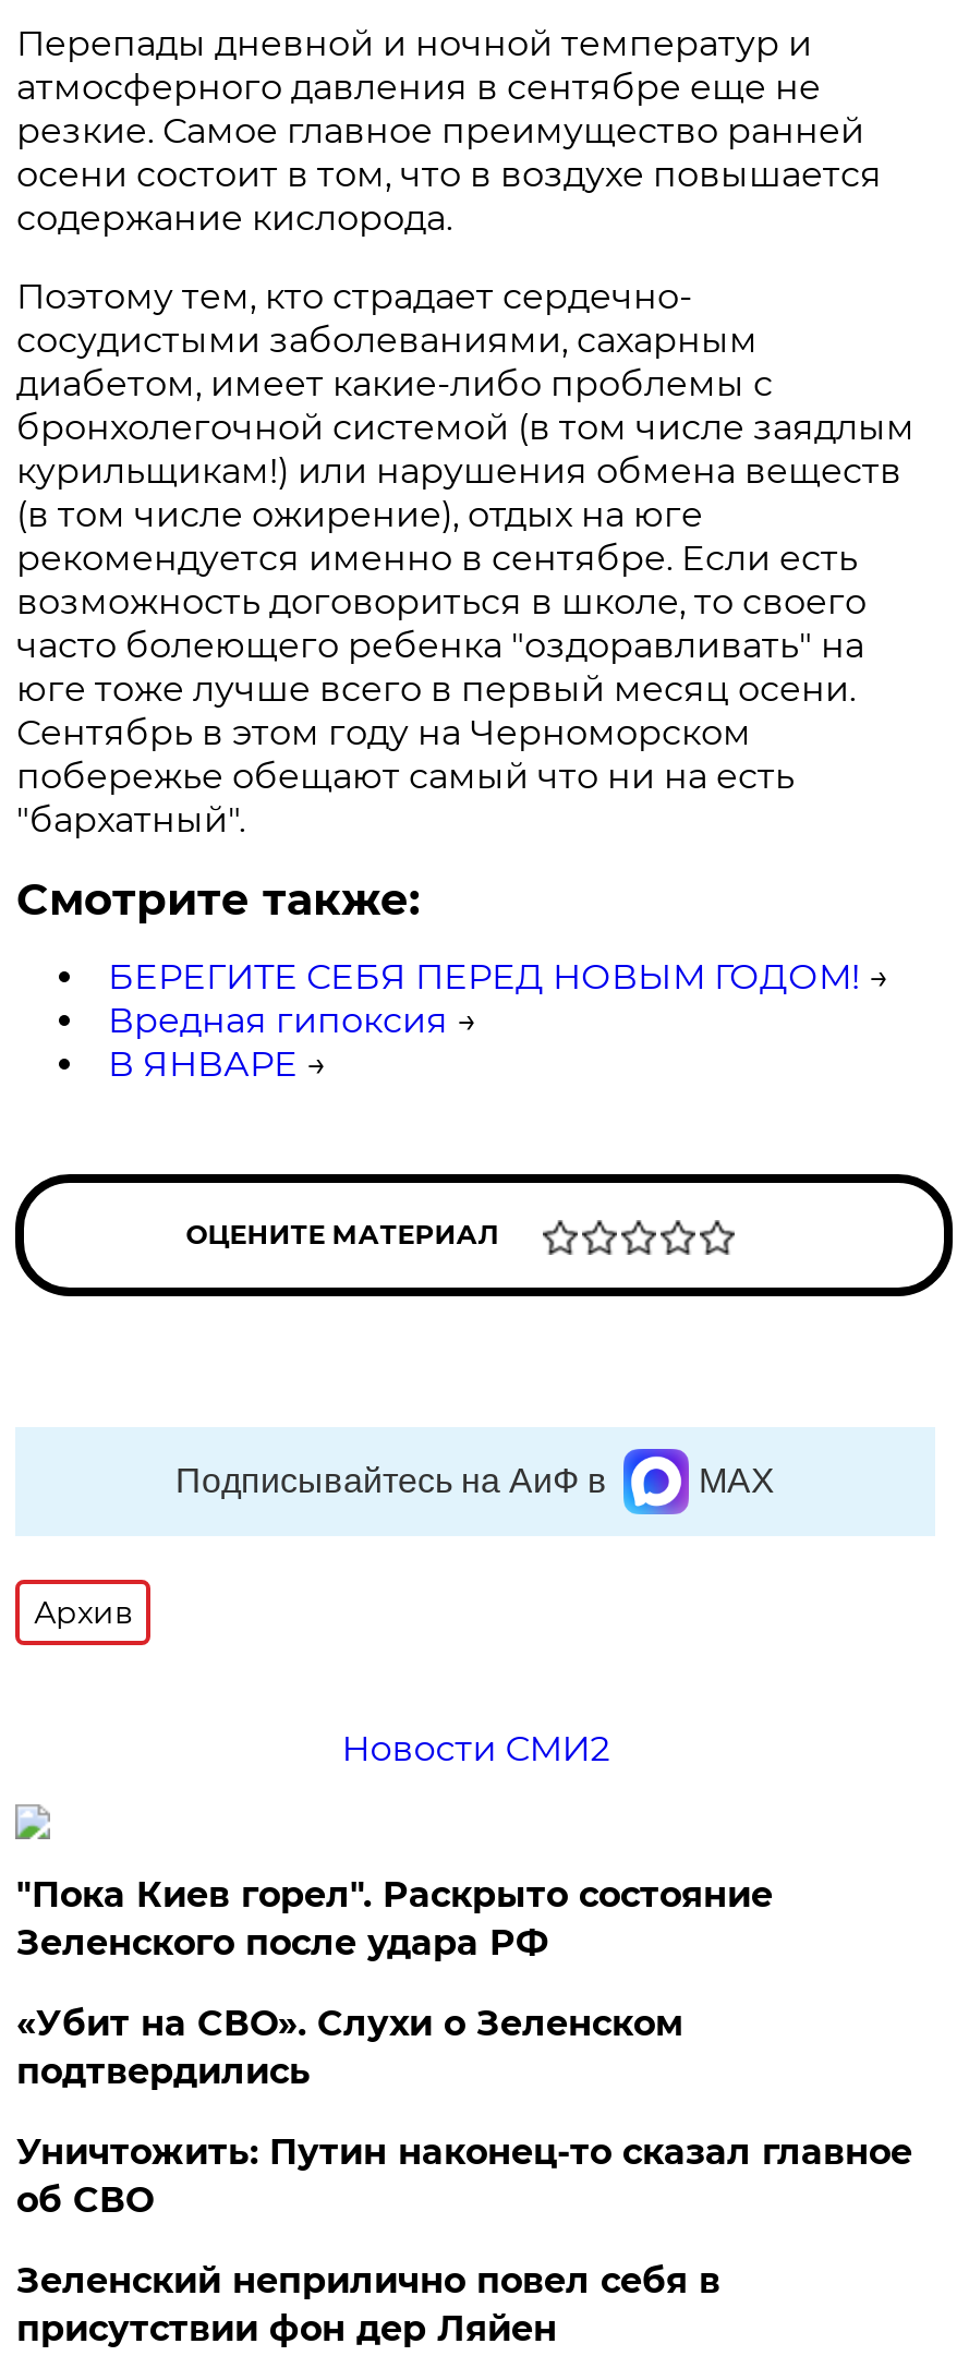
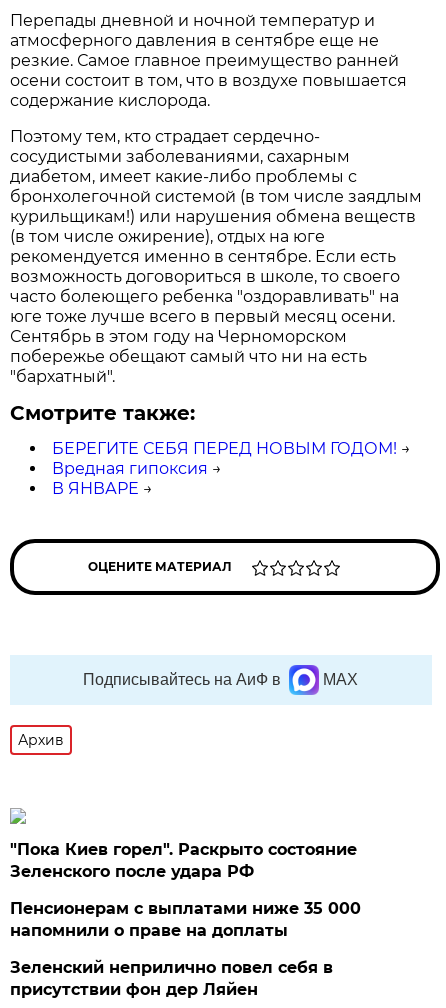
[342,1728,610,1769] Новости СМИ2 -> none
[16,2003,912,2221] «Убит на СВО». Слухи о Зеленском | подтвердились | Уничтожить: Путин наконец-то сказал главное | об СВО -> [10,899,361,940] Пенсионерам с выплатами ниже 35 000 | напомнили о праве на доплаты

